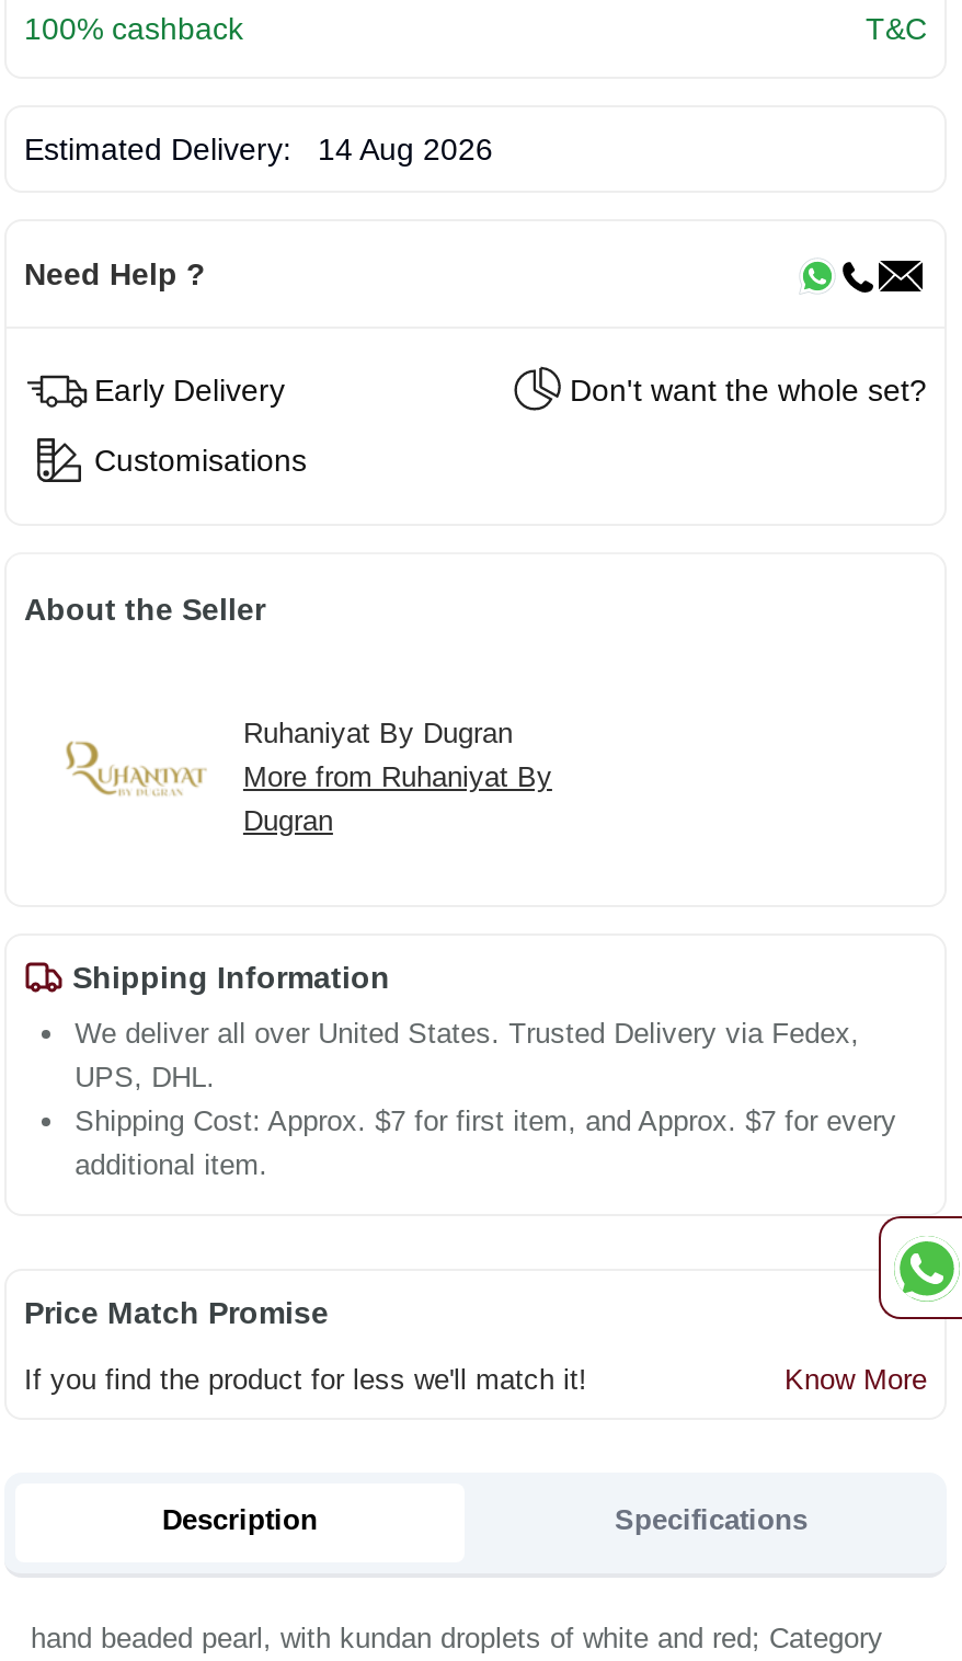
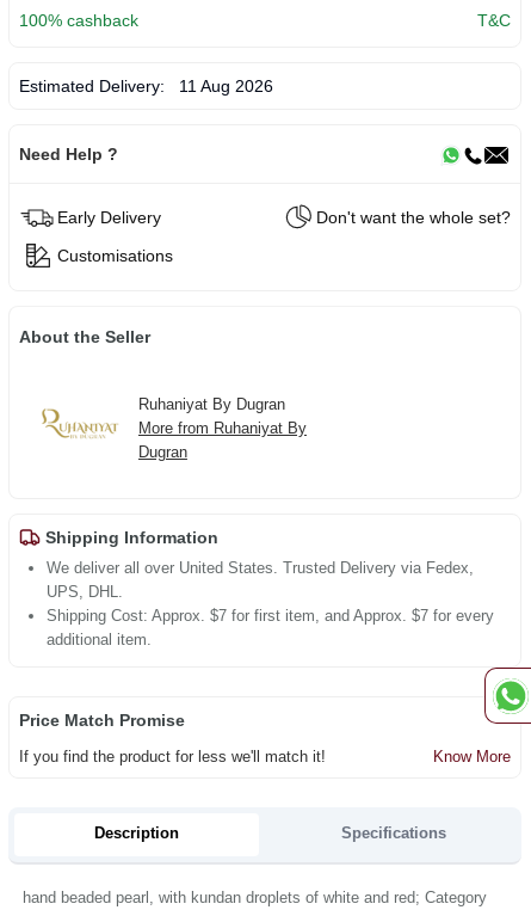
[24,131,493,166] Estimated Delivery: 14 Aug 2026 -> [19,76,273,95] Estimated Delivery: 11 Aug 2026

